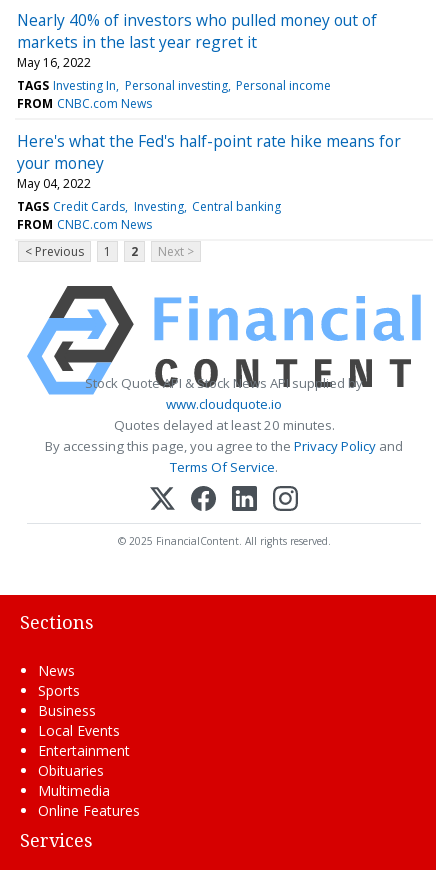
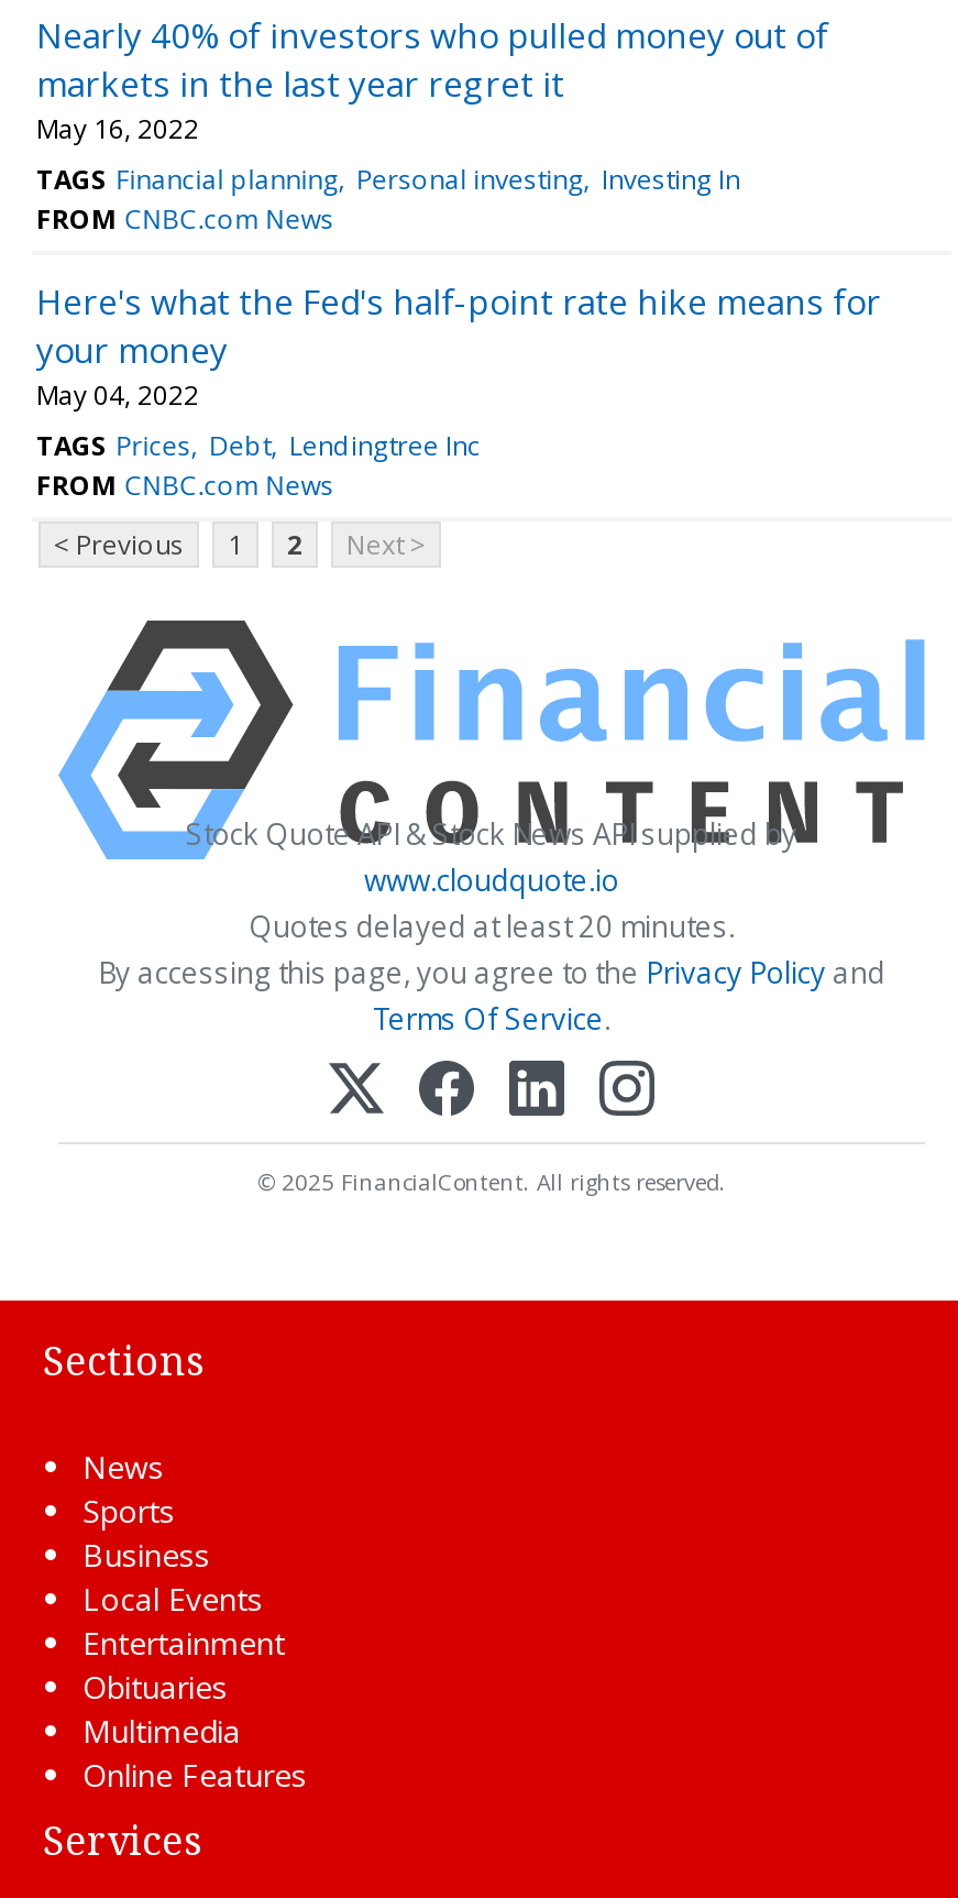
[17,77,331,94] TAGS Investing In Personal investing Personal income -> [36,160,740,198] TAGS Financial planning Personal investing Investing In
[17,198,281,215] TAGS Credit Cards Investing Central banking -> [36,426,480,464] TAGS Prices Debt Lendingtree Inc

